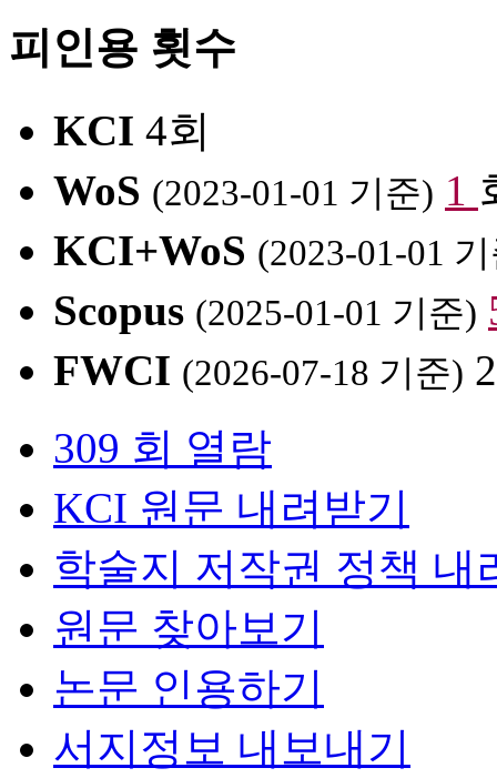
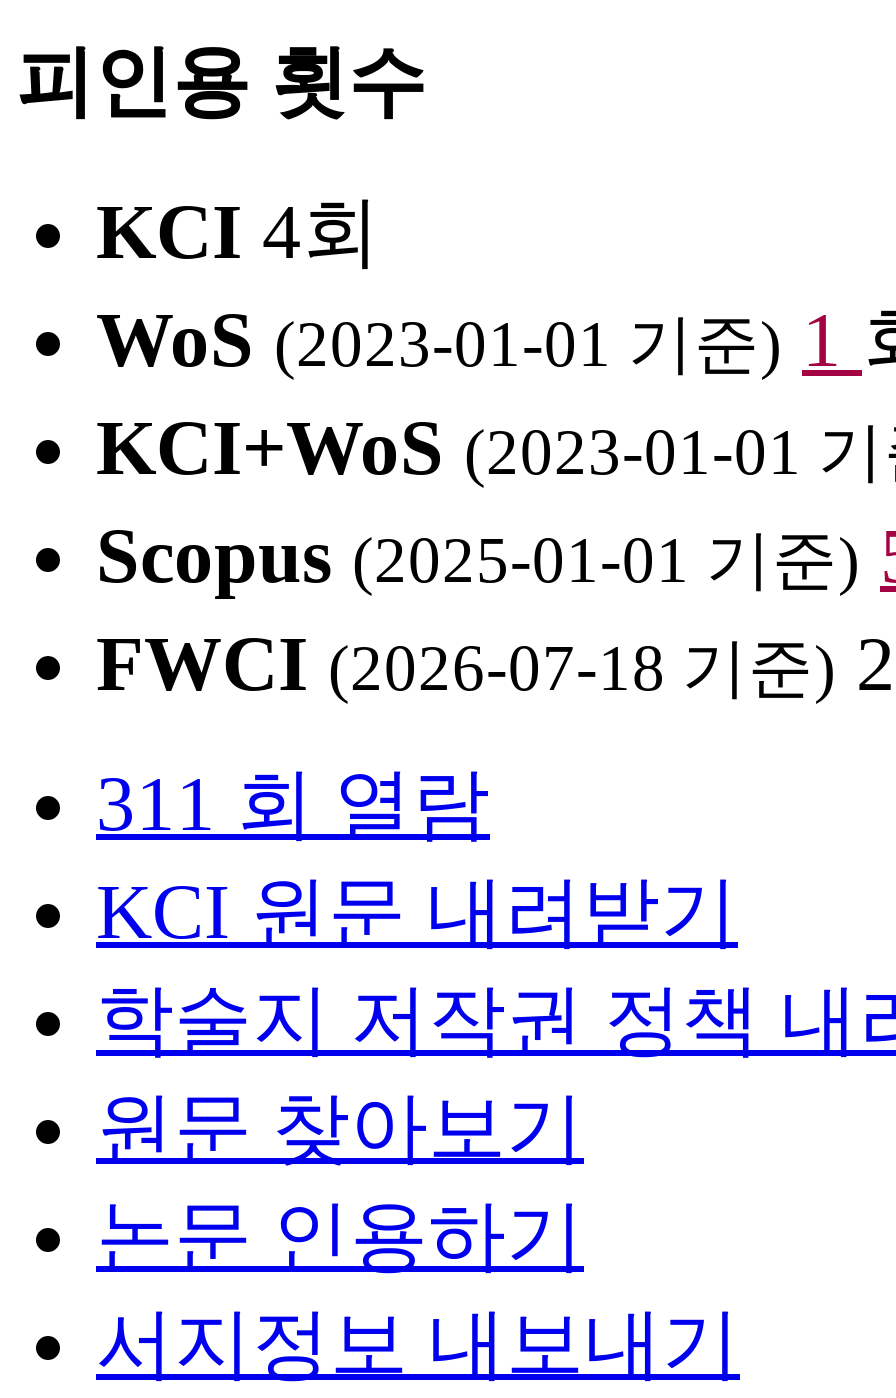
[53,424,272,472] 309 회 열람 -> [96,760,490,846] 311 회 열람

